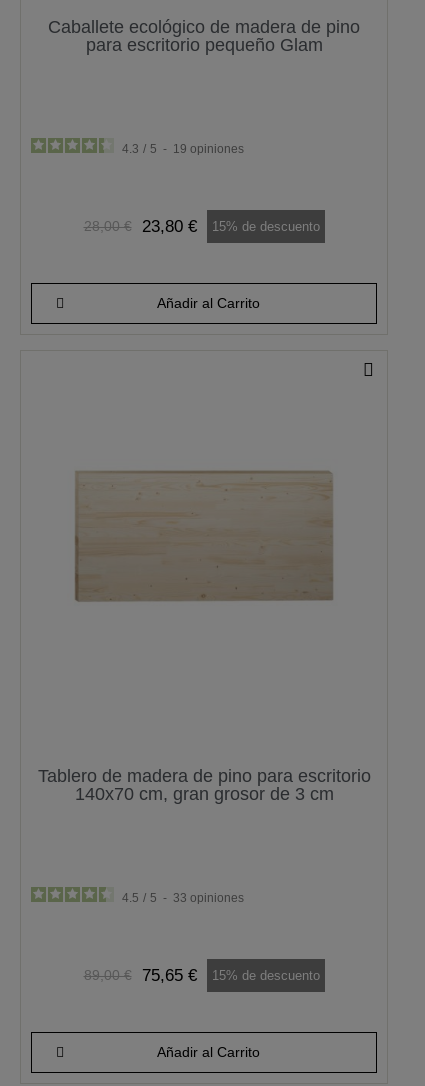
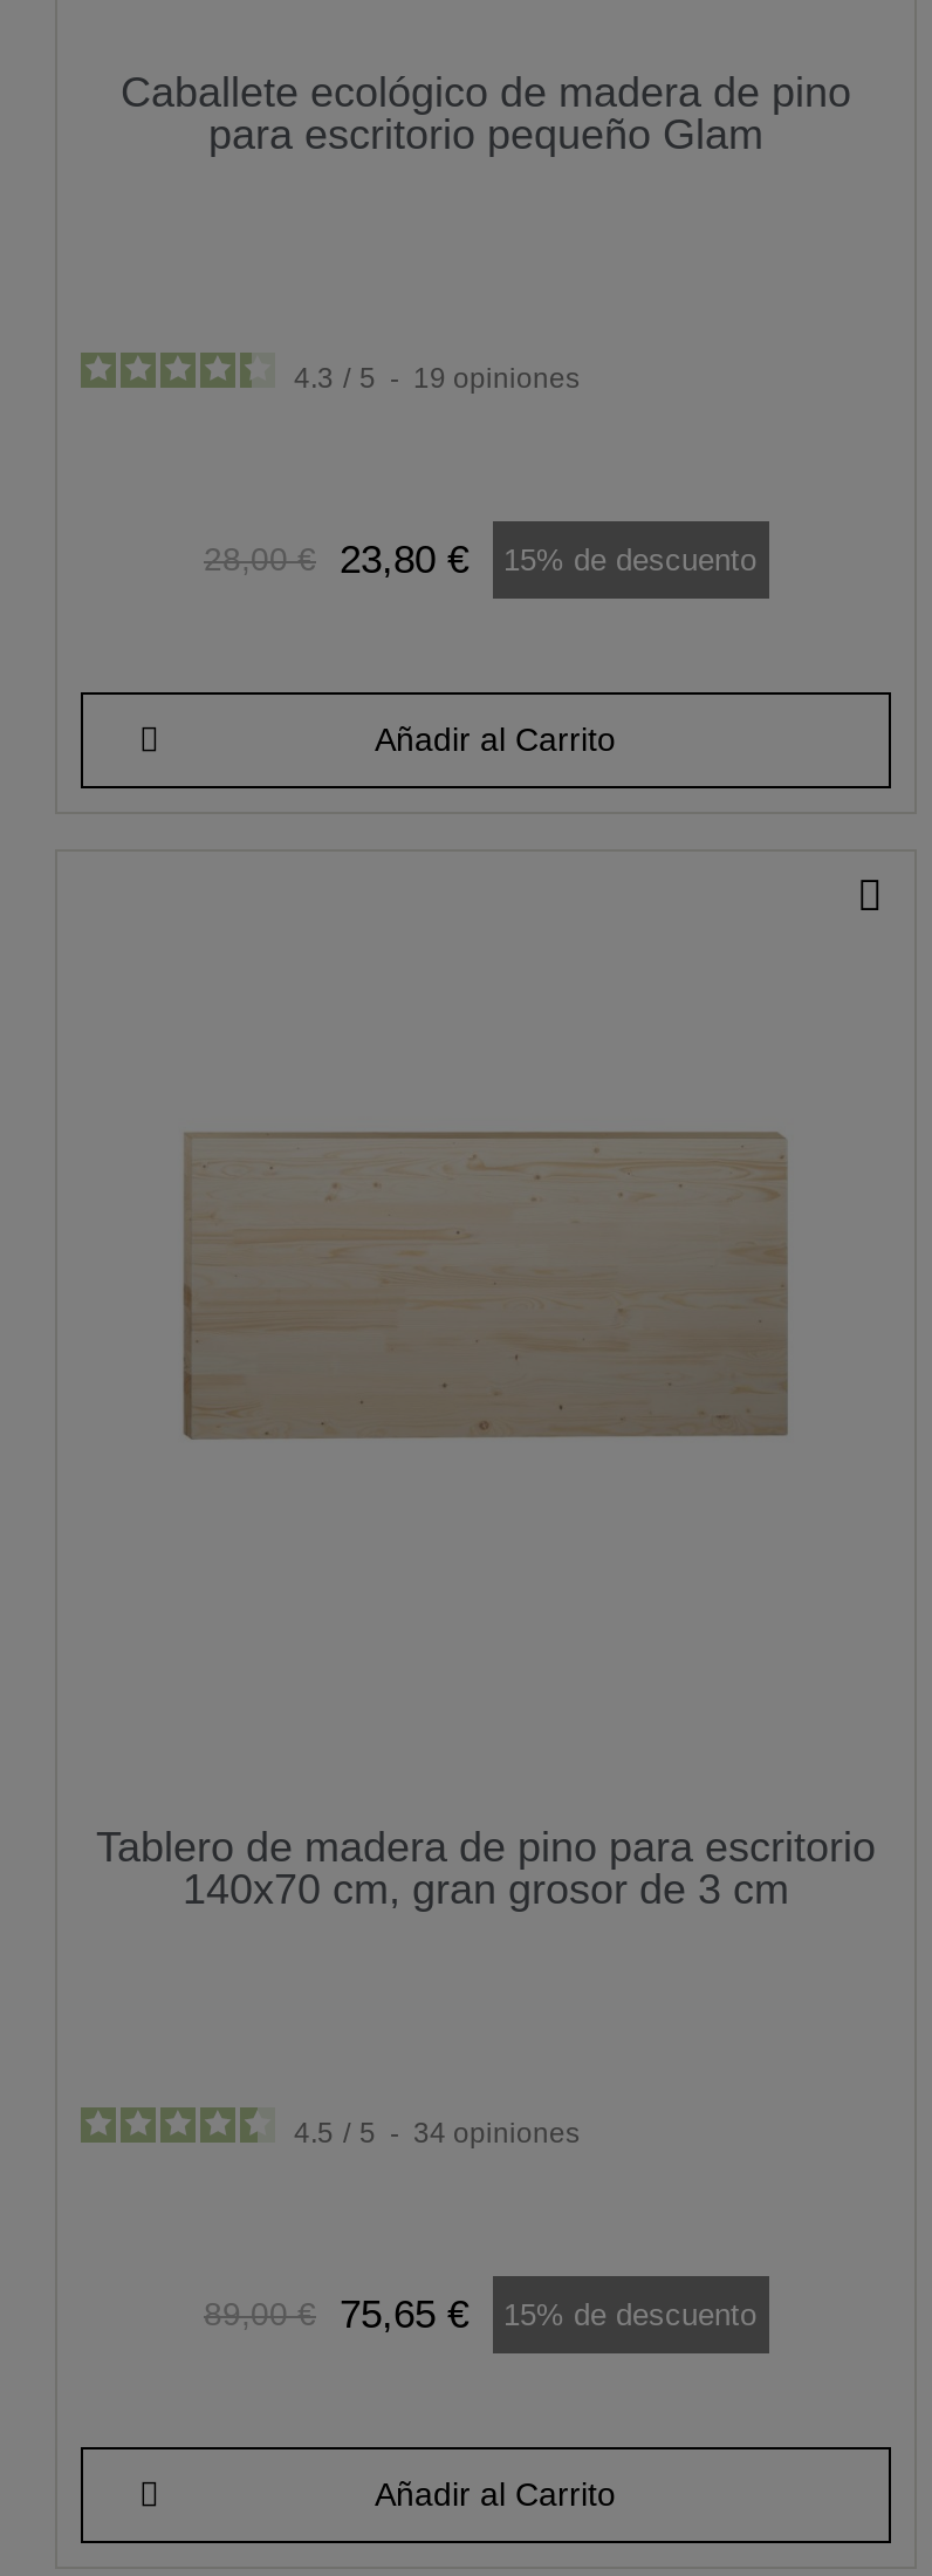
[122,891,244,905] 4.5 / 5 - 33 opiniones -> [294,2116,580,2149] 4.5 / 5 - 34 opiniones

